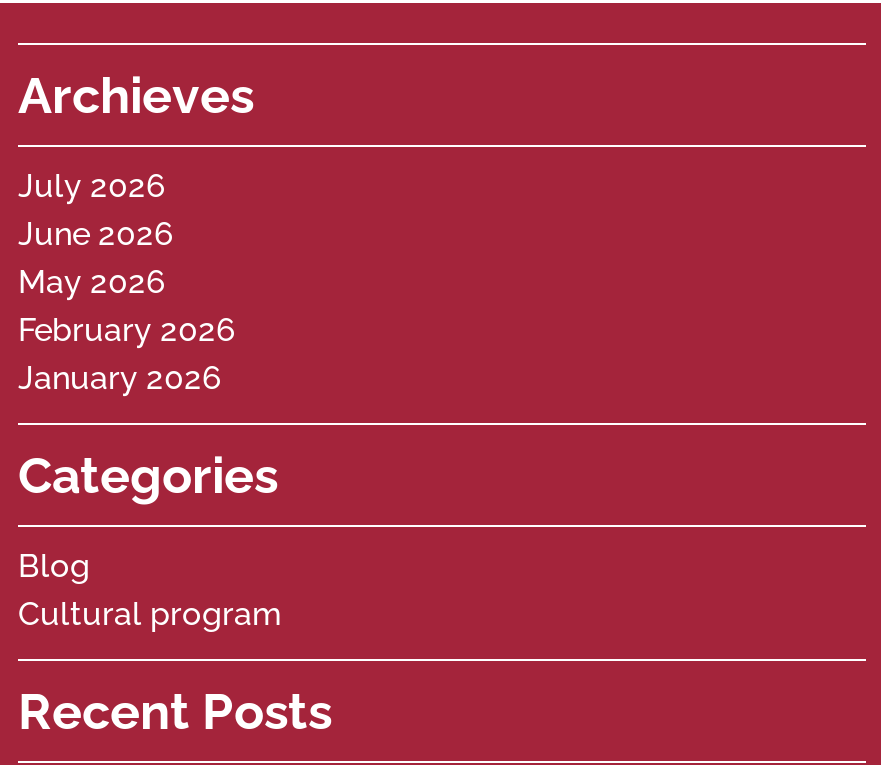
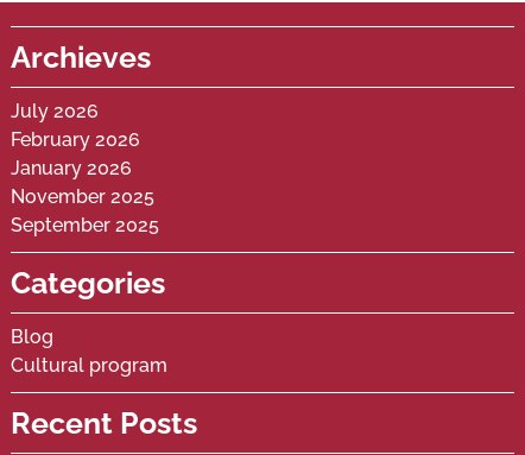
[18,215,174,301] June 2026 | May 2026 -> none
moved [18,311,236,397] -> [11,128,140,179]: February 2026 | January 2026
none -> [11,185,159,236] November 2025 | September 2025

